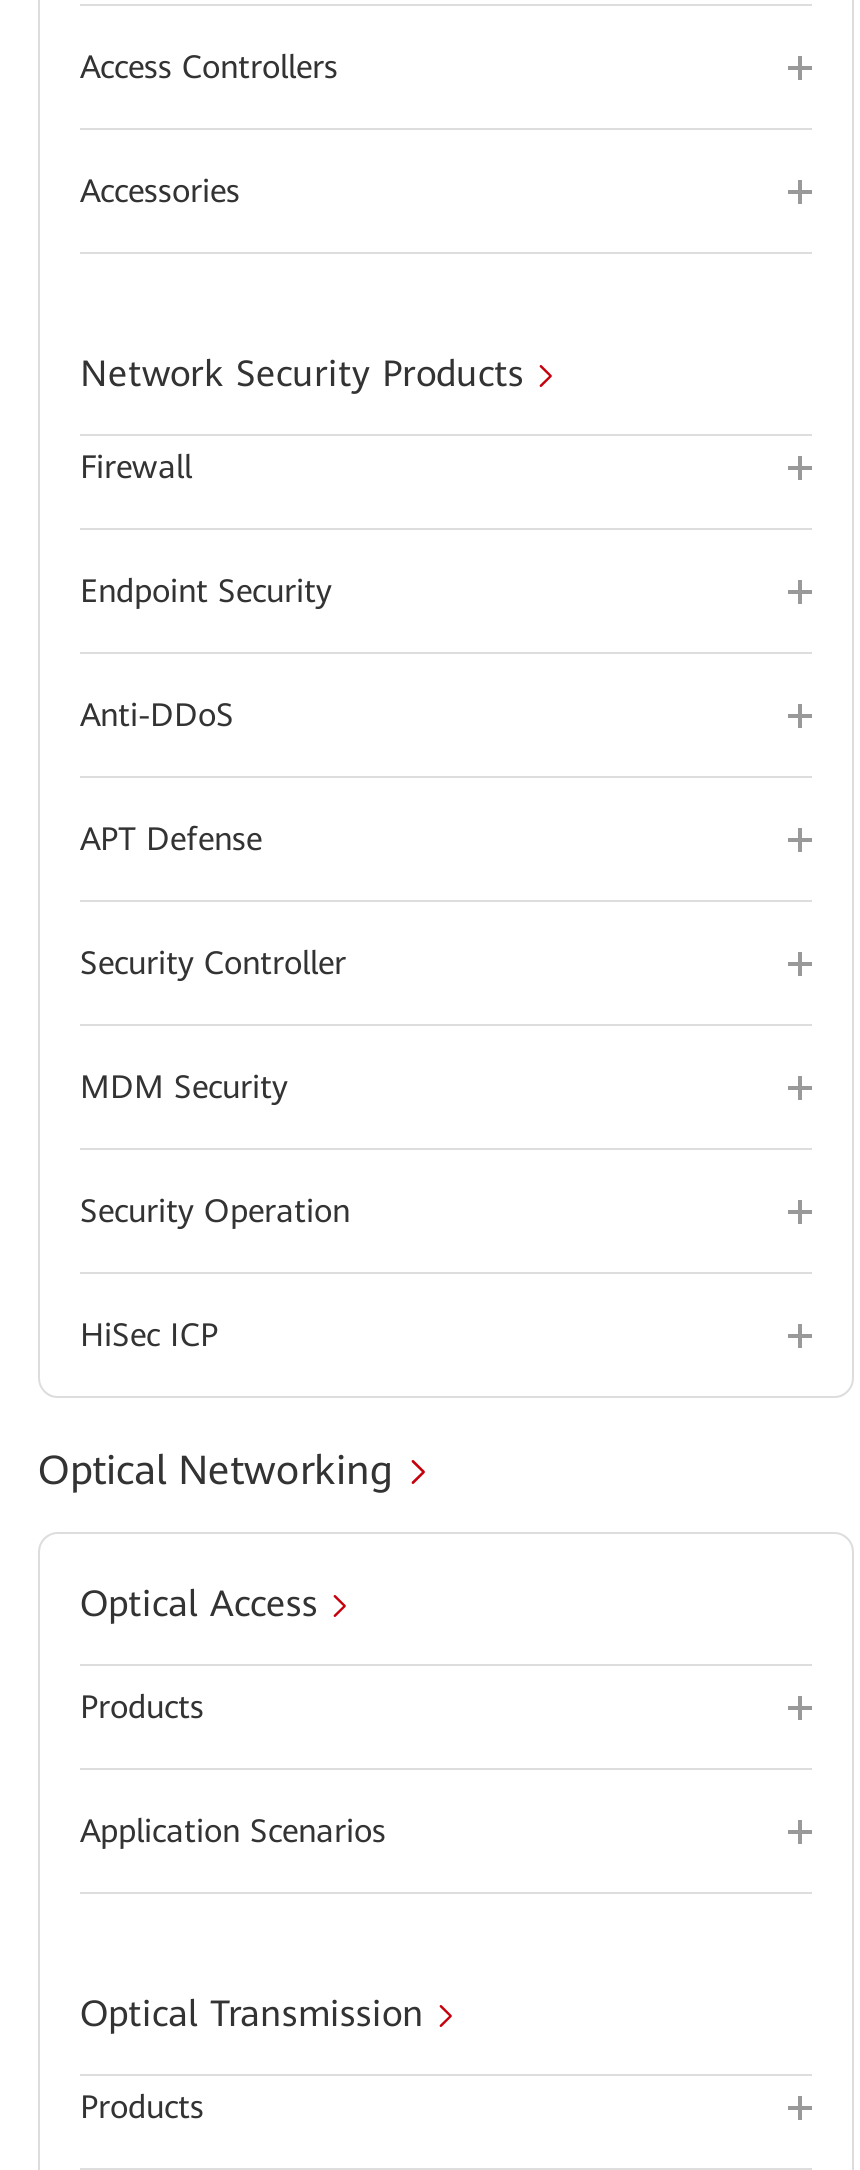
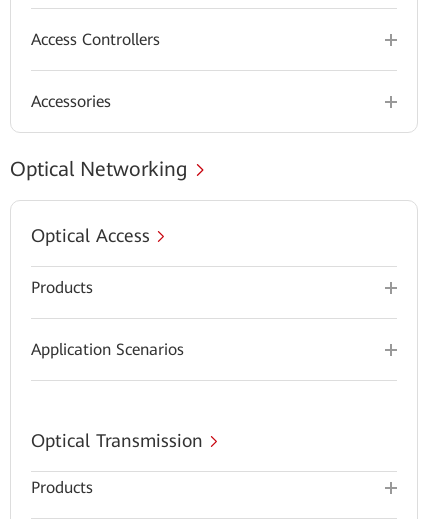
[80,352,524,1354] Network Security Products | Firewall | Endpoint Security | Anti-DDoS | APT Defense | Security Controller | MDM Security | Security Operation | HiSec ICP -> none

